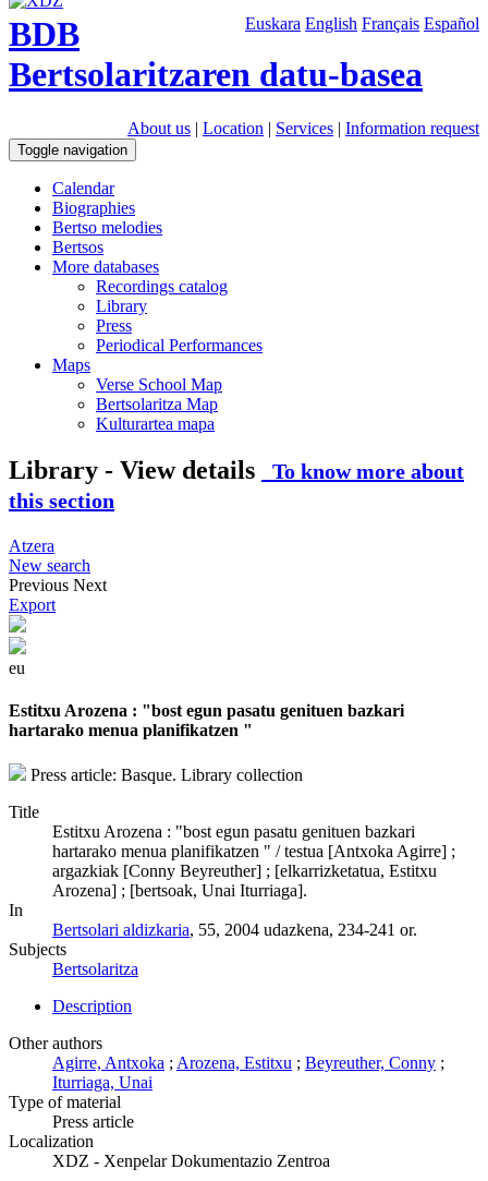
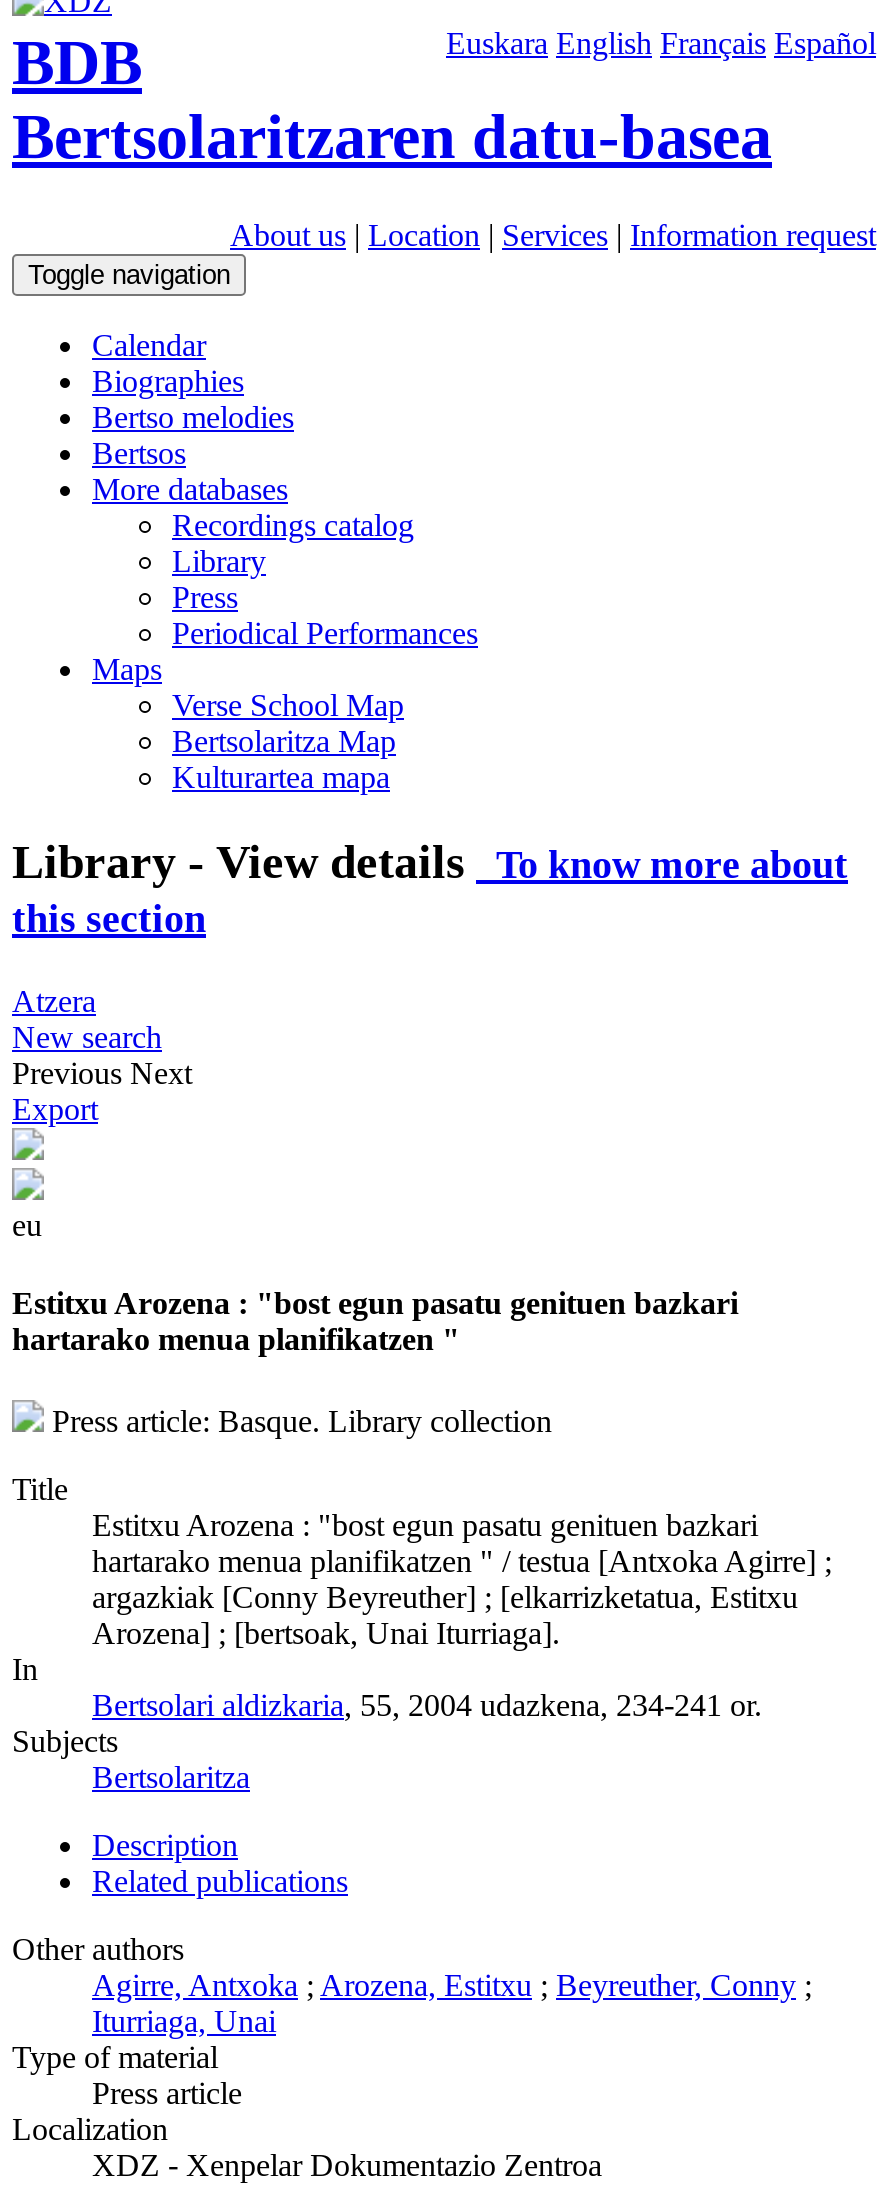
none -> [92,1864,348,1898] Related publications

